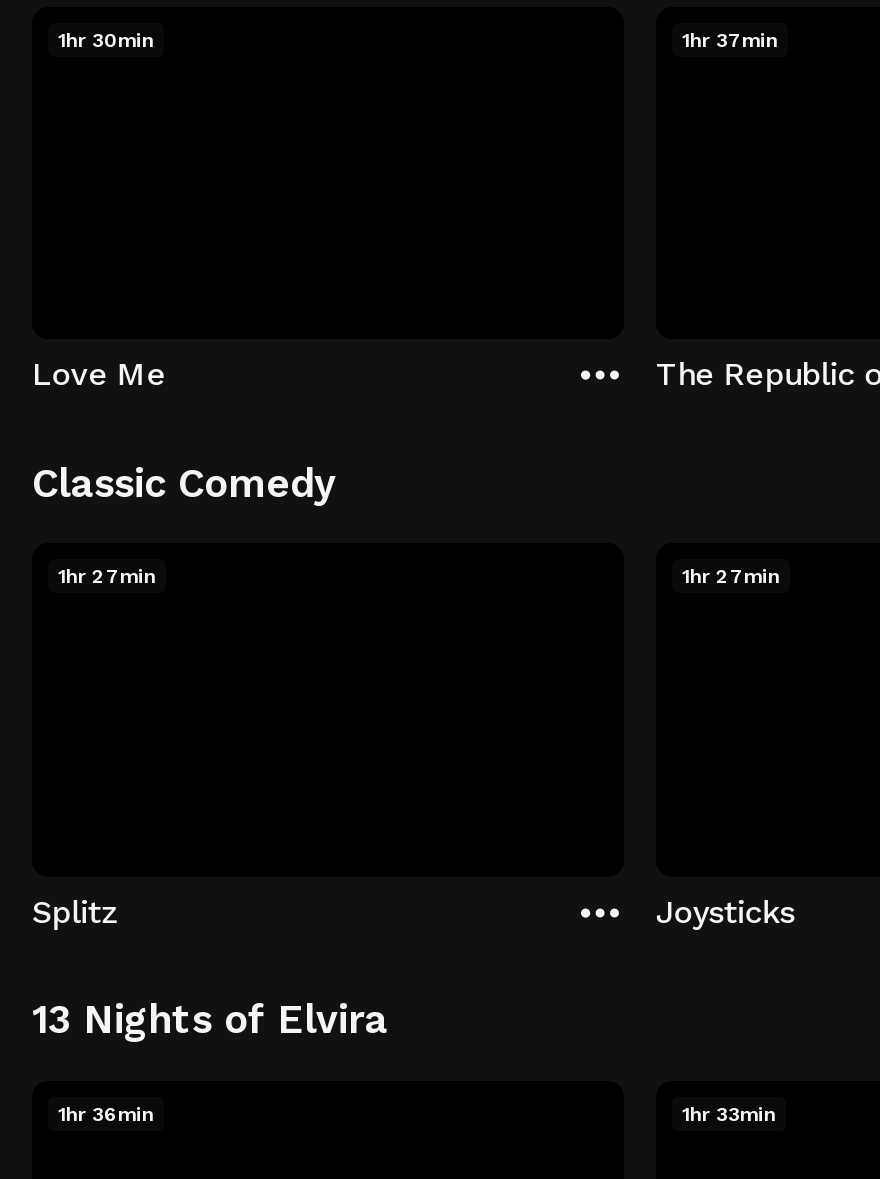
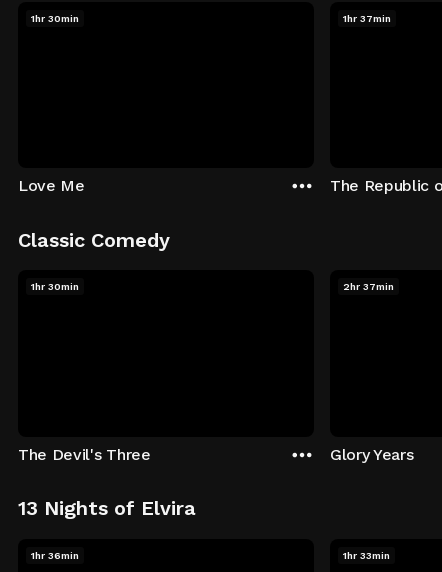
[58,565,156,587] 1hr 27min -> [31,281,79,292] 1hr 30min
[682,565,780,587] 1hr 27min -> [343,281,394,292] 2hr 37min
[32,892,118,930] Splitz -> [18,444,151,463] The Devil's Three
[656,892,794,930] Joysticks -> [330,444,413,463] Glory Years

